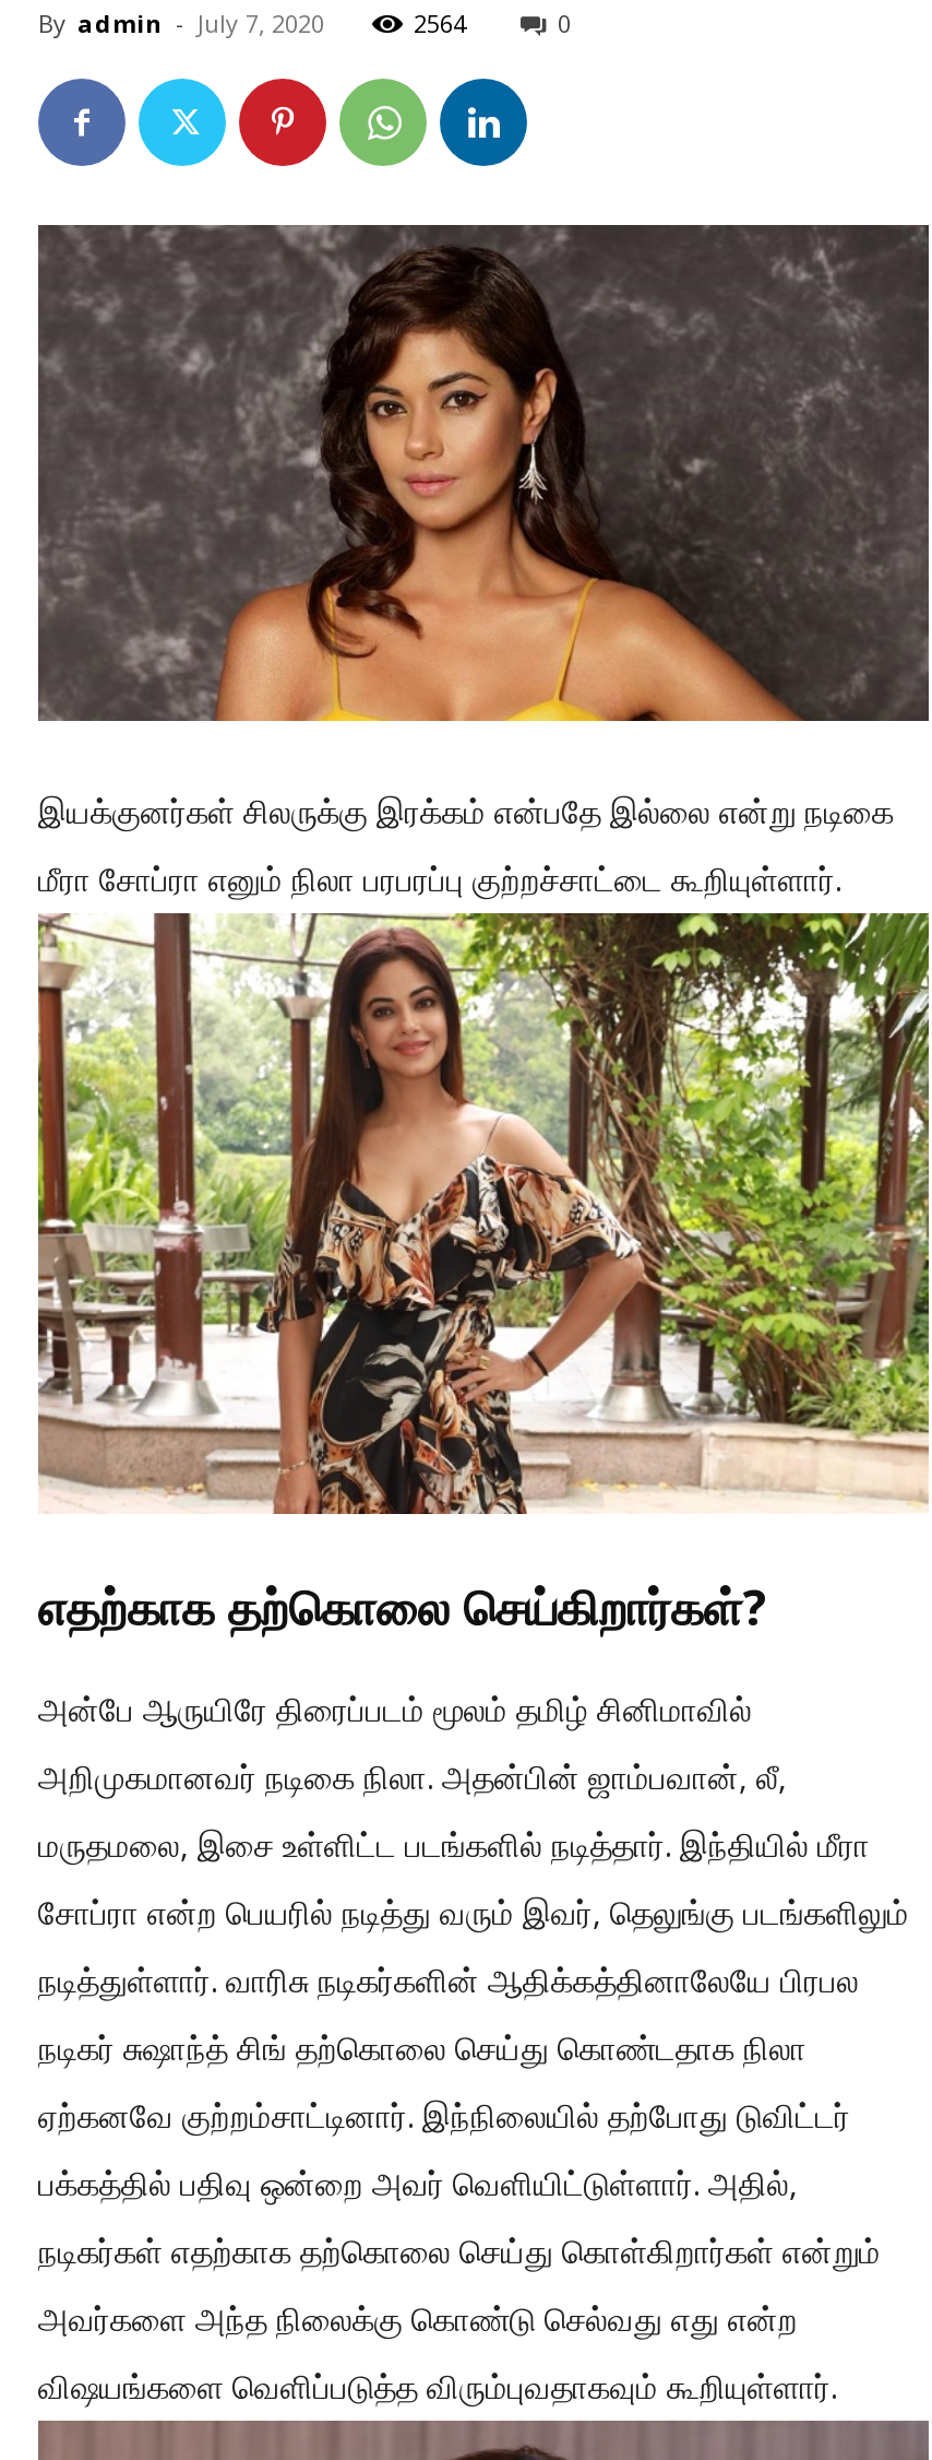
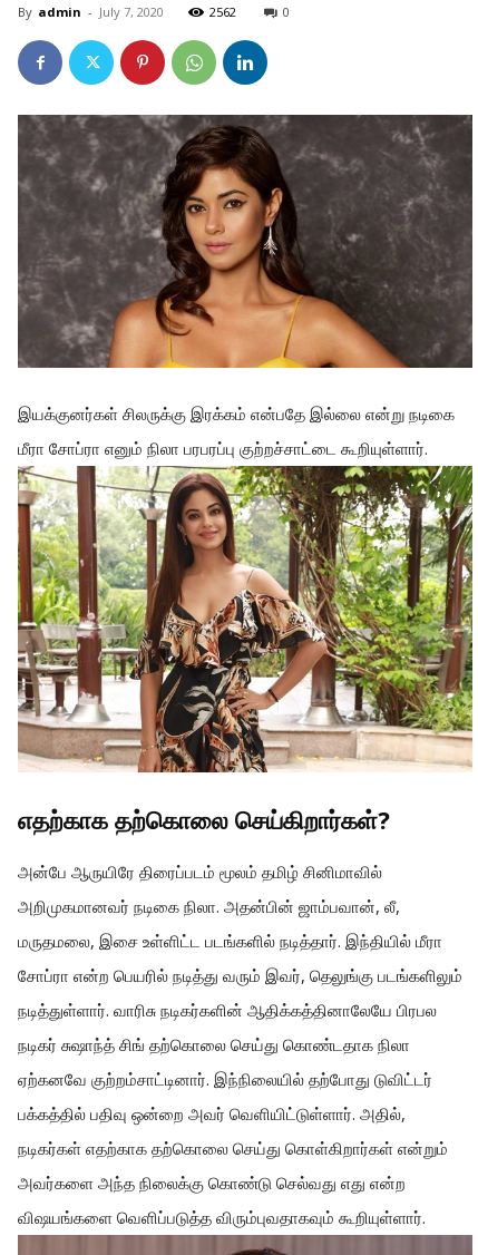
[414,7,466,39] 2564 -> [209,3,236,20] 2562

